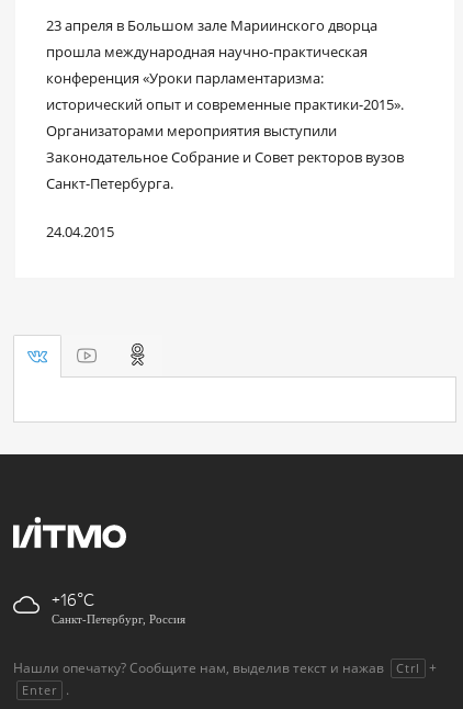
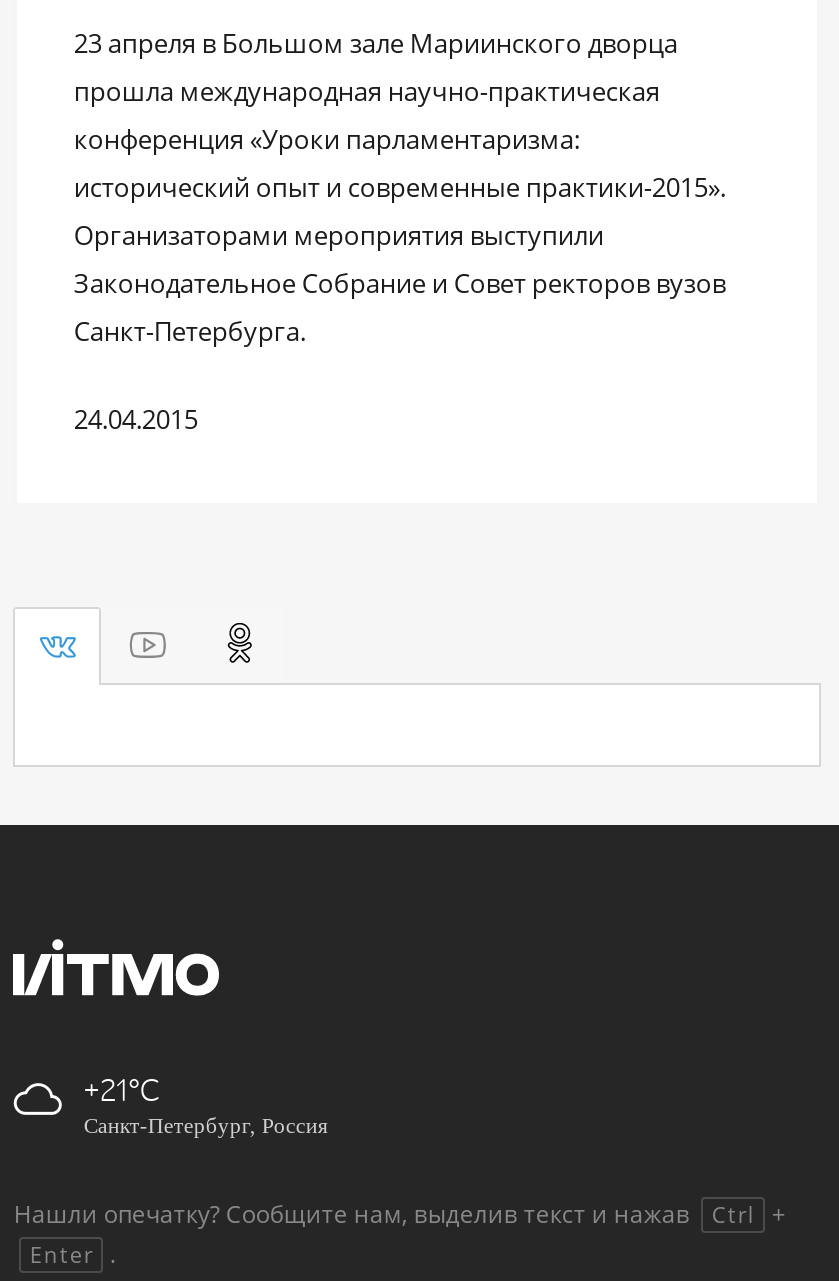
[52,591,77,611] +16 -> [84,1073,128,1111] +21

